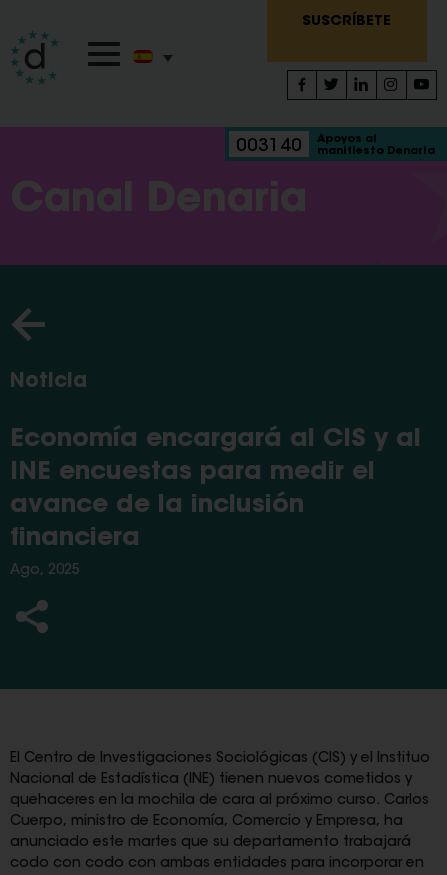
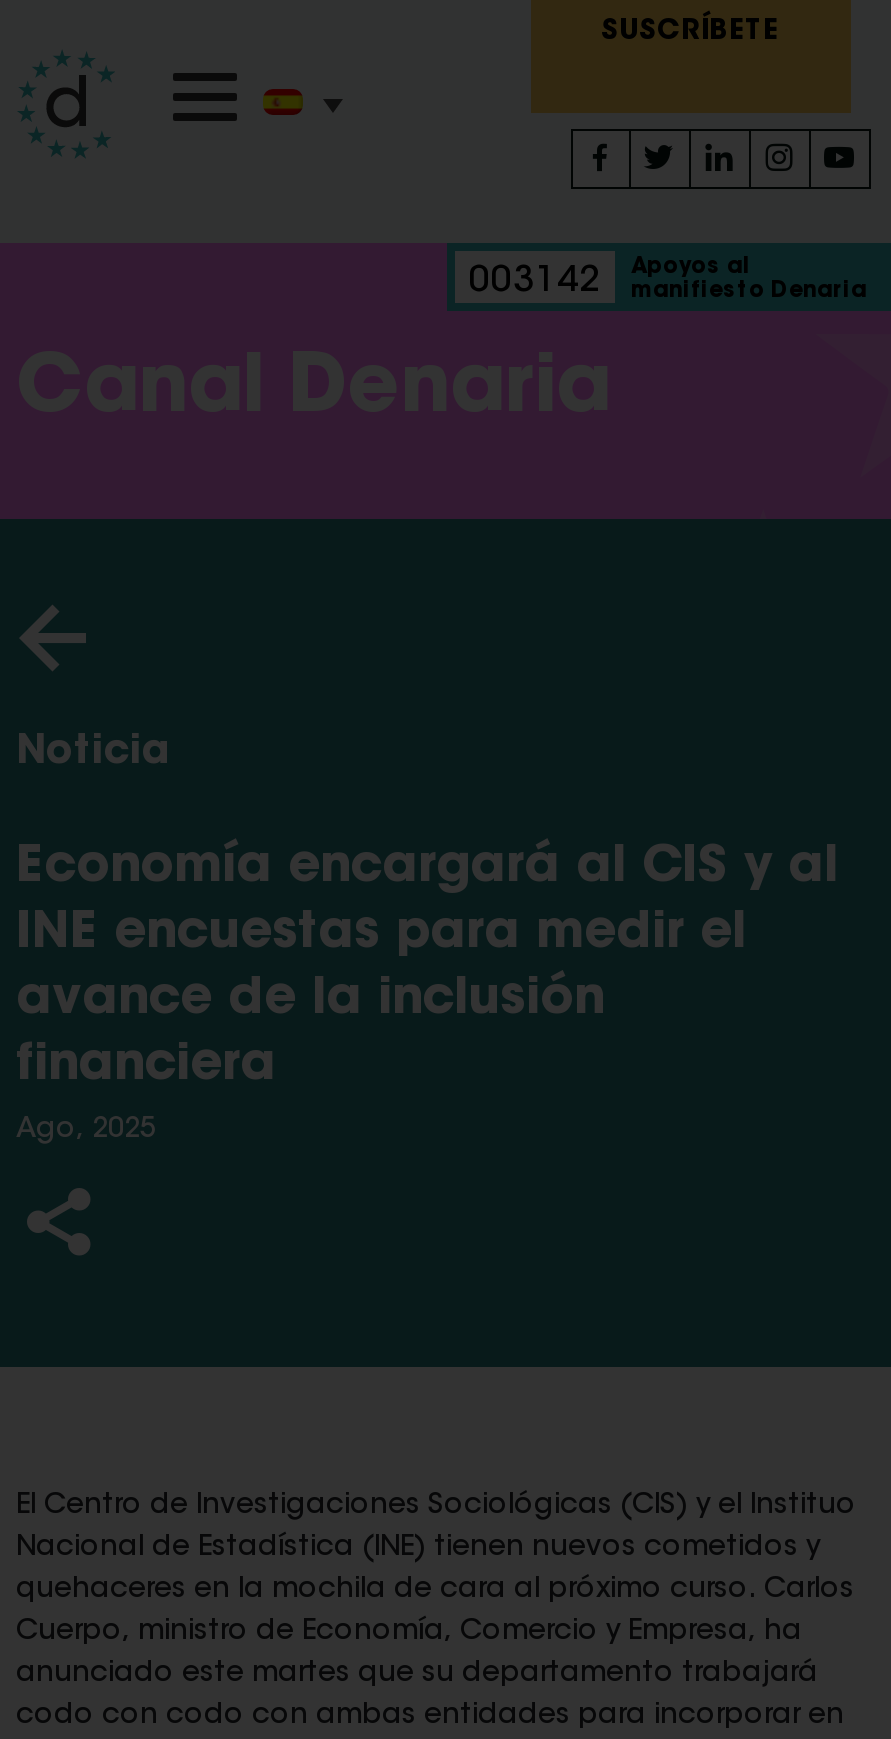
[236,138,302,156] 003140 -> [469,265,601,301] 003142

